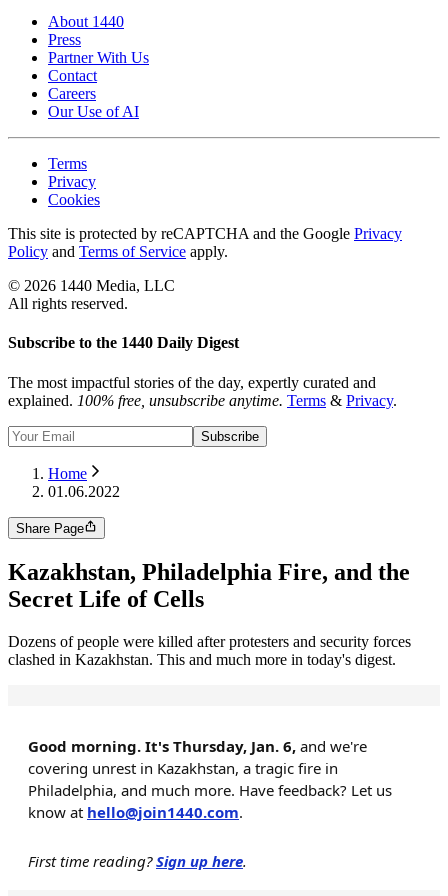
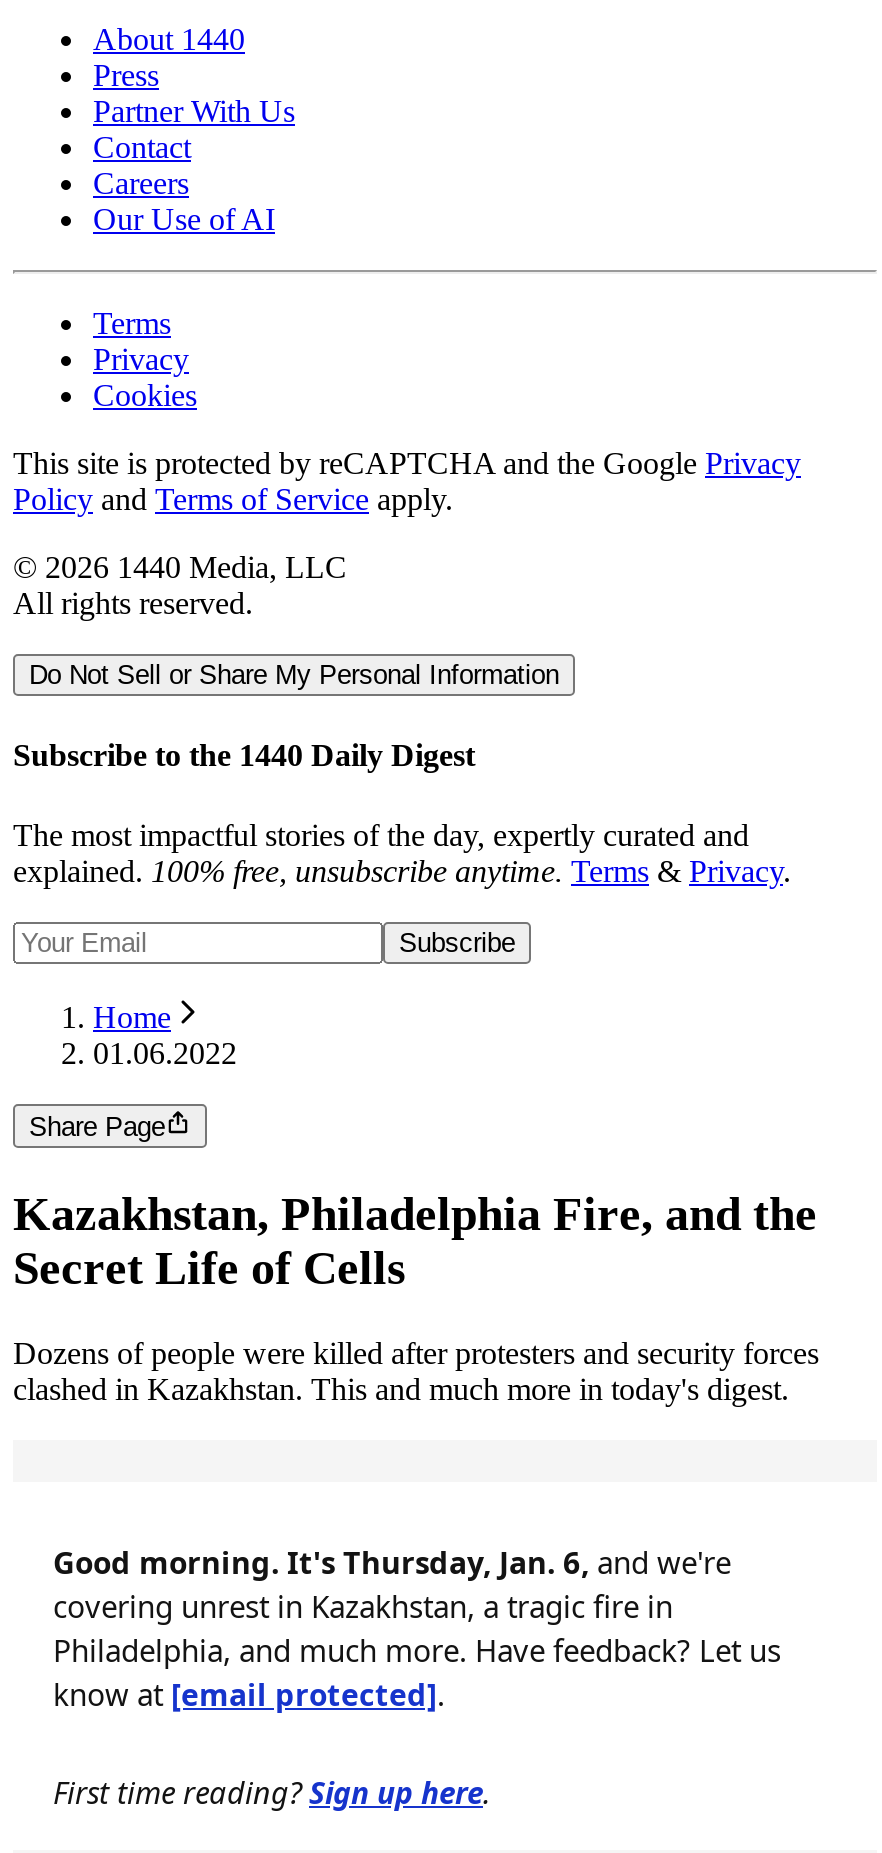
none -> [29,660,559,690] Do Not Sell or Share My Personal Information
[28,802,243,822] know at hello@join1440.com. -> [53,1674,445,1714] know at [email protected].

